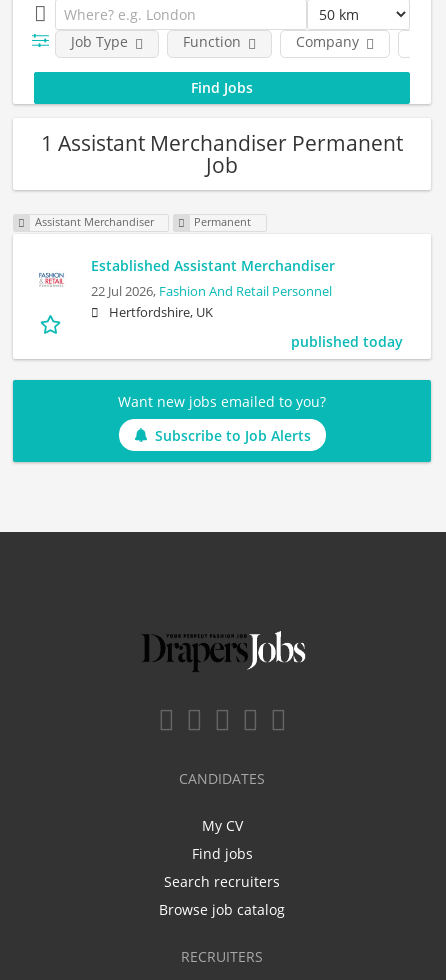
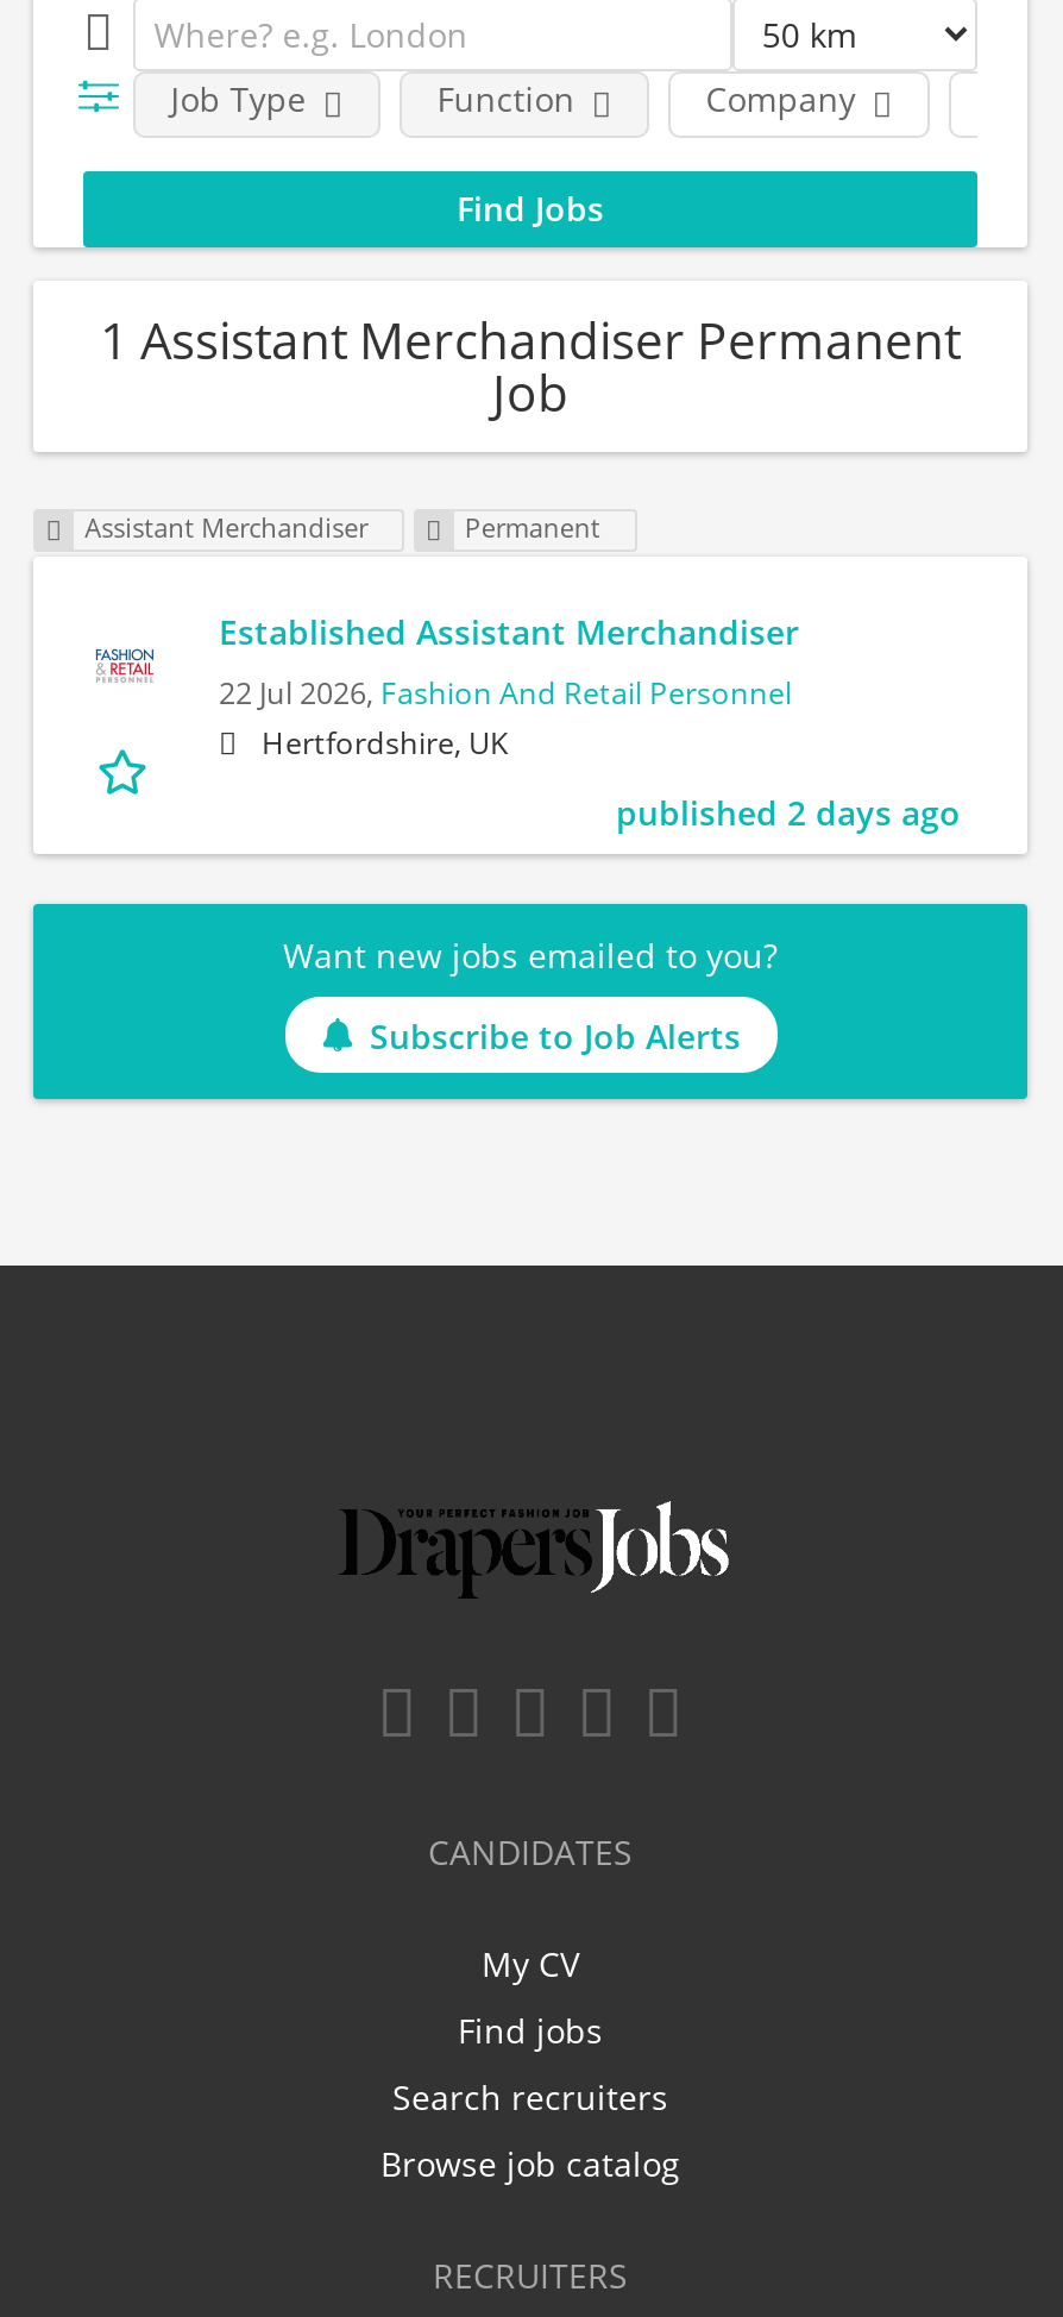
[291,332,403,351] published today -> [616,790,961,836] published 2 days ago

